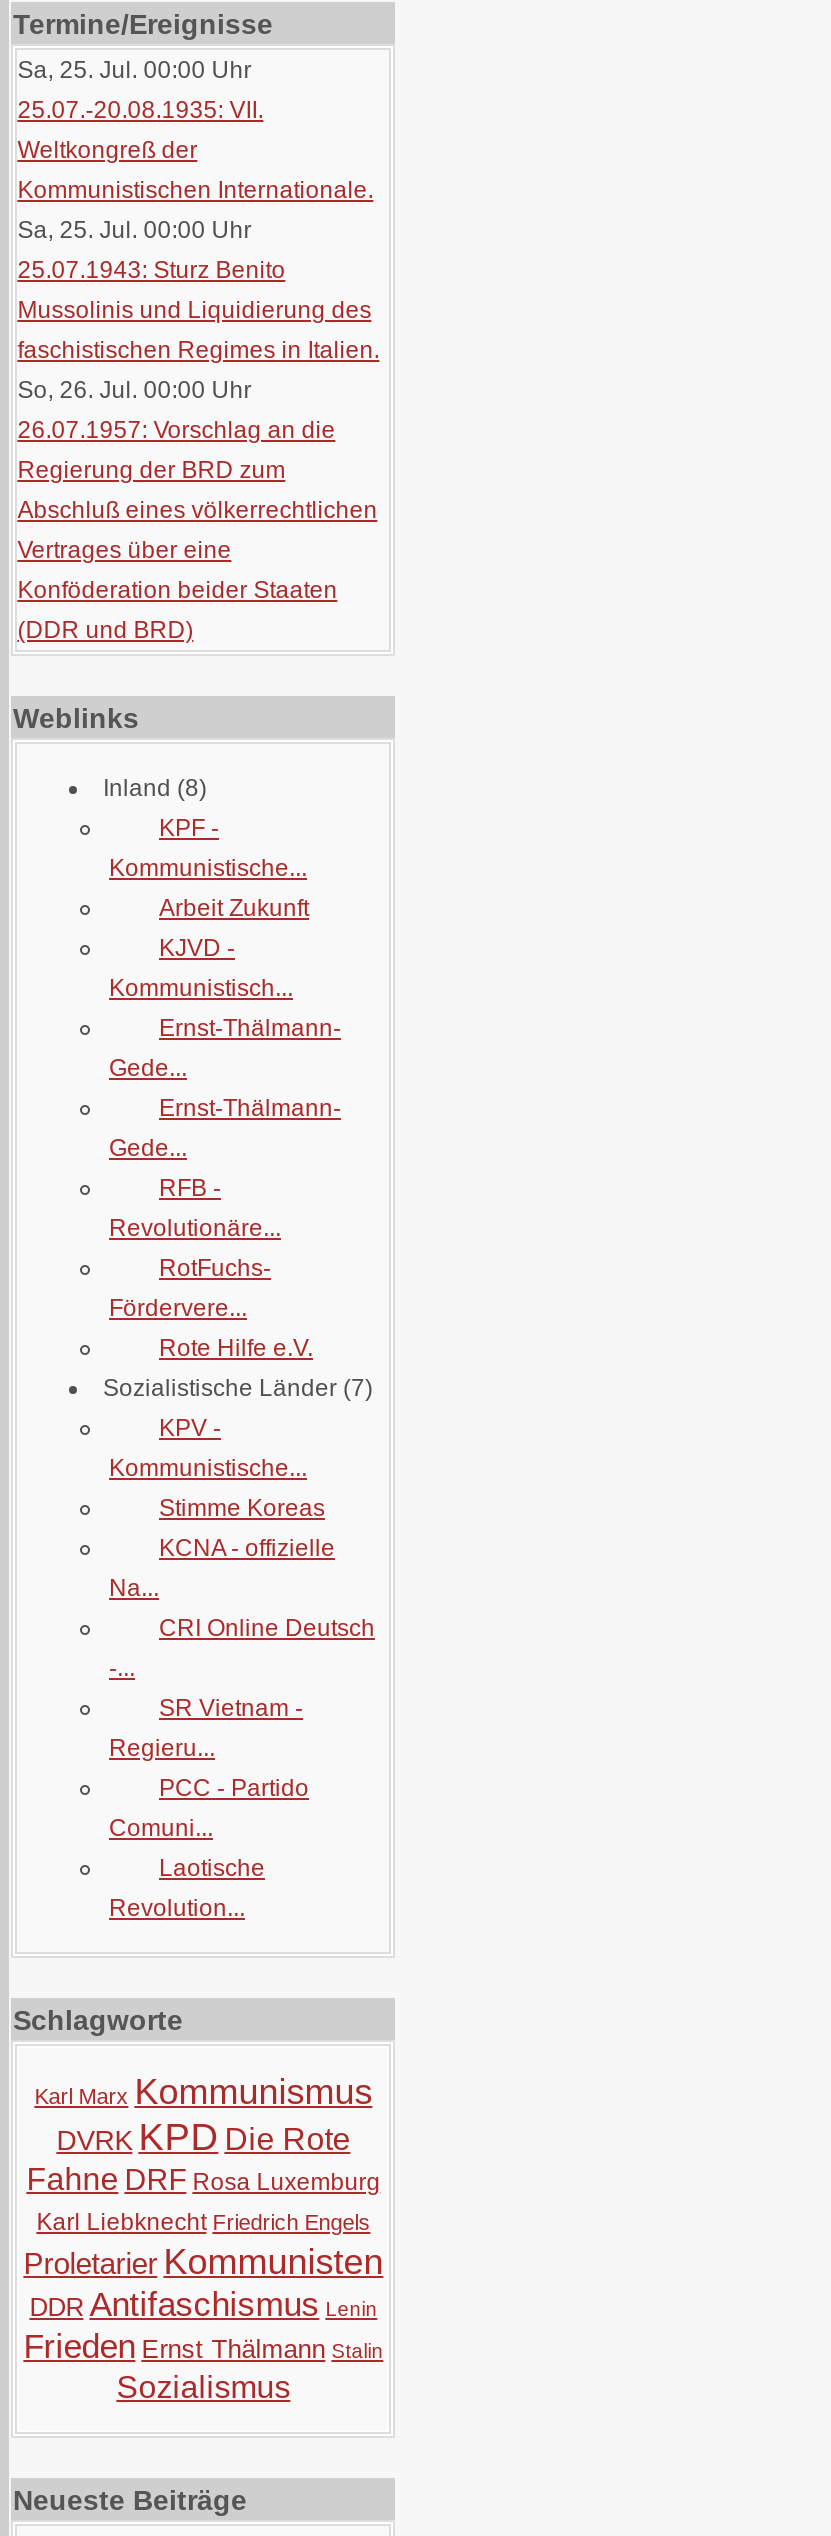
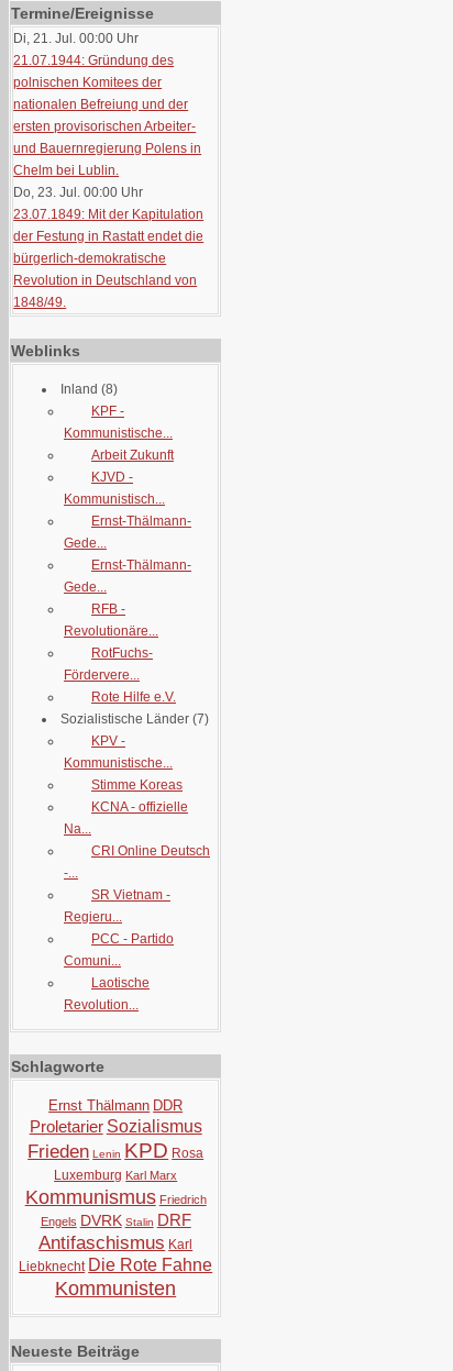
[17,56,379,644] Sa, 25. Jul. 00:00 Uhr | 25.07.-20.08.1935: VII. | Weltkongreß der | Kommunistischen Internationale. | Sa, 25. Jul. 00:00 Uhr | 25.07.1943: Sturz Benito | Mussolinis und Liquidierung des | faschistischen Regimes in Italien. | So, 26. Jul. 00:00 Uhr | 26.07.1957: Vorschlag an die | Regierung der BRD zum | Abschluß eines völkerrechtlichen | Vertrages über eine | Konföderation beider Staaten | (DDR und BRD) -> [13,31,204,310] Di, 21. Jul. 00:00 Uhr | 21.07.1944: Gründung des | polnischen Komitees der | nationalen Befreiung und der | ersten provisorischen Arbeiter- | und Bauernregierung Polens in | Chelm bei Lublin. | Do, 23. Jul. 00:00 Uhr | 23.07.1849: Mit der Kapitulation | der Festung in Rastatt endet die | bürgerlich-demokratische | Revolution in Deutschland von | 1848/49.
moved [13,702,375,2036] -> [11,342,210,1075]: Weblinks | Inland (8) | KPF - | ... | Revolution... | Schlagworte
[23,2072,383,2404] Karl Marx Kommunismus | DVRK KPD Die Rote | Fahne DRF Rosa Luxemburg | Karl Liebknecht Friedrich Engels | Proletarier Kommunisten | DDR Antifaschismus Lenin | Frieden Ernst Thälmann Stalin | Sozialismus -> [19,1097,212,1300] Ernst Thälmann DDR | Proletarier Sozialismus | Frieden Lenin KPD Rosa | Luxemburg Karl Marx | Kommunismus Friedrich | Engels DVRK Stalin DRF | Antifaschismus Karl | Liebknecht Die Rote Fahne | Kommunisten

